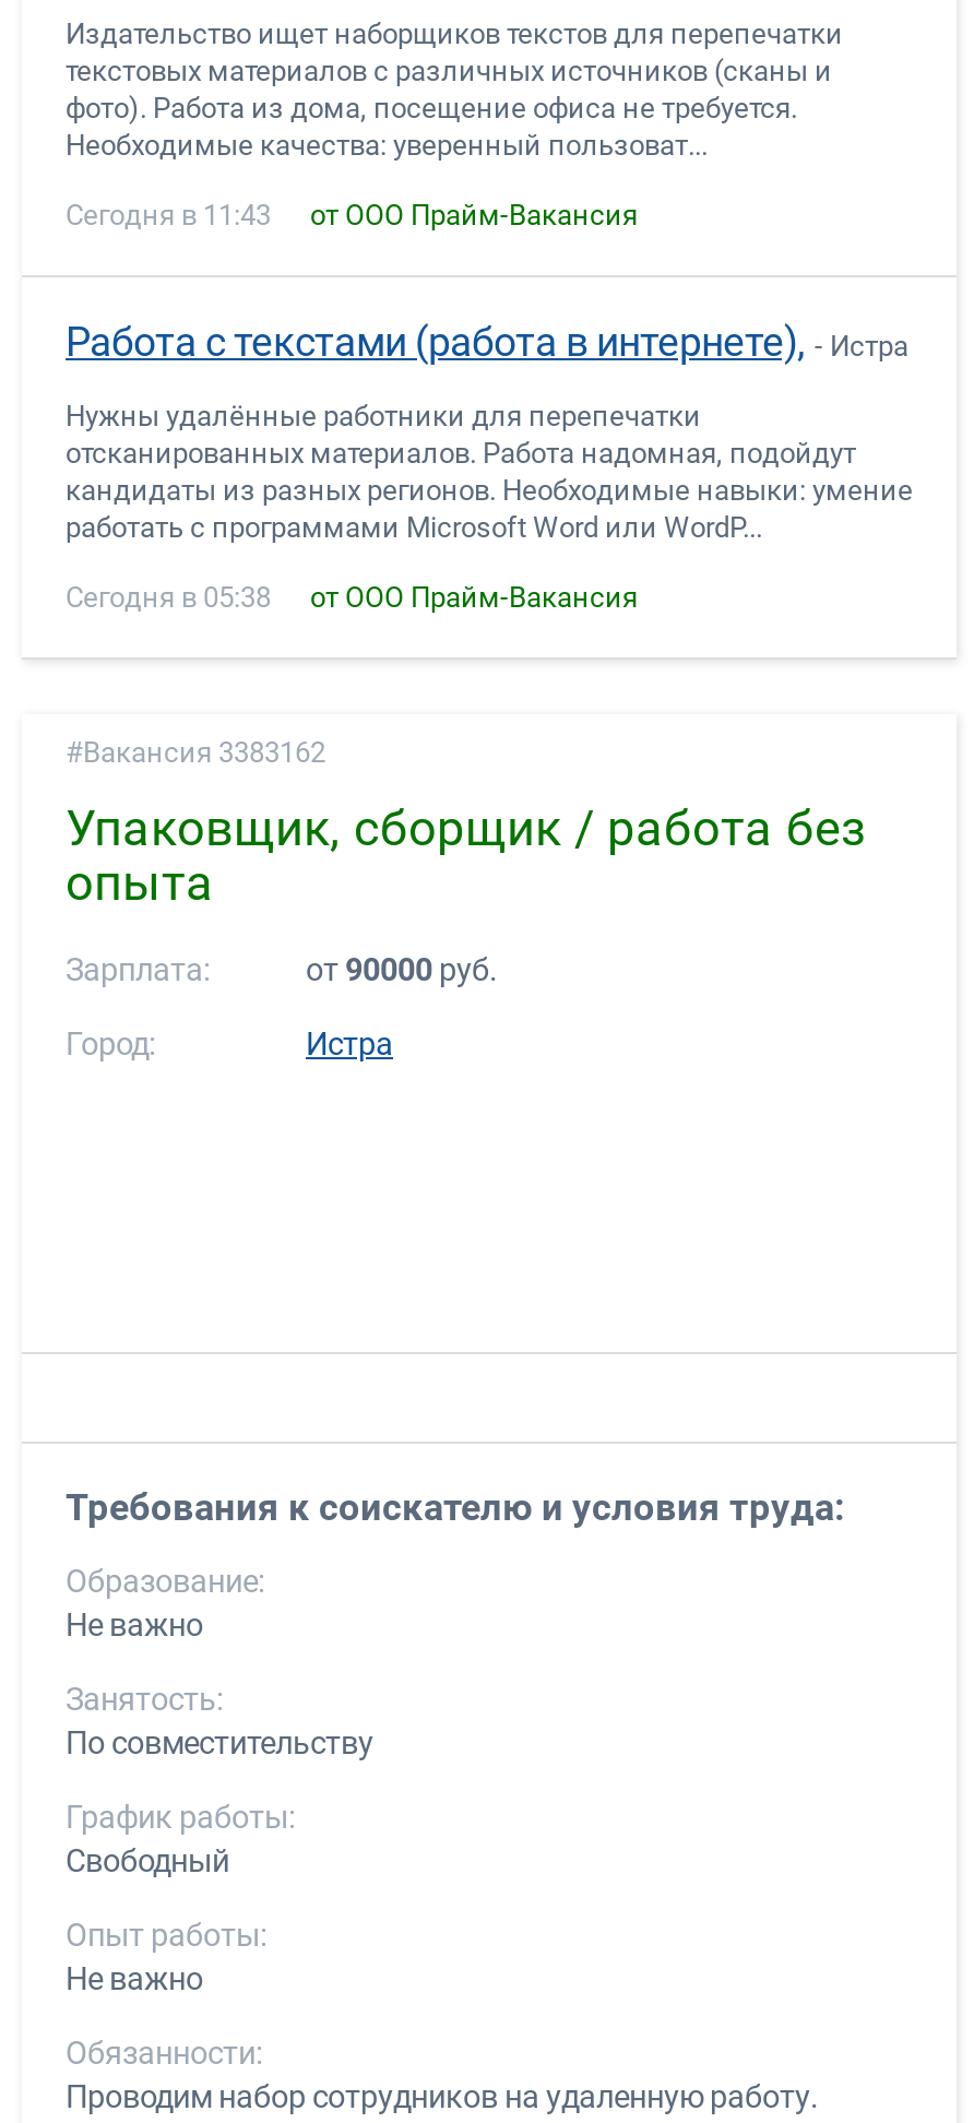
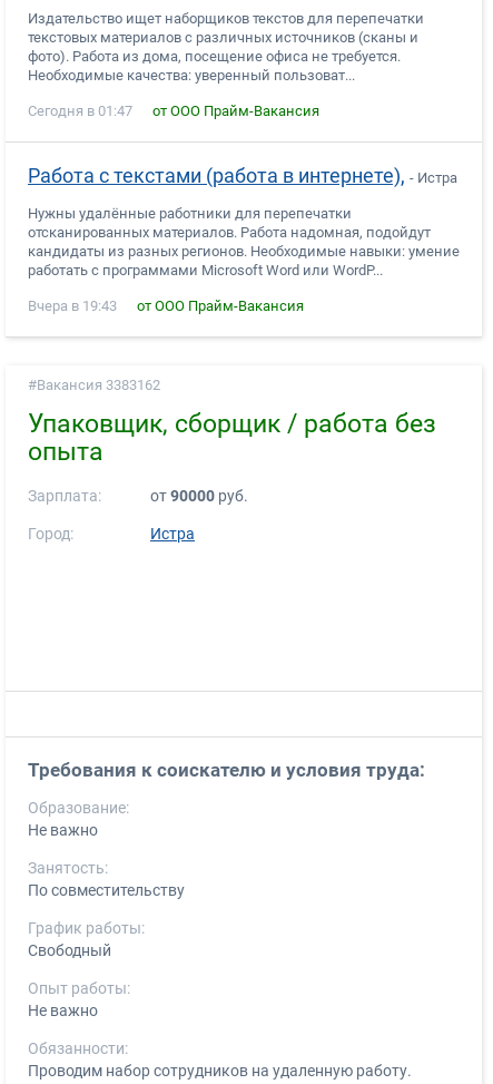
[66,199,277,232] Сегодня в 11:43 -> [28,102,136,119] Сегодня в 01:47
[66,581,277,614] Сегодня в 05:38 -> [28,297,120,314] Вчера в 19:43

